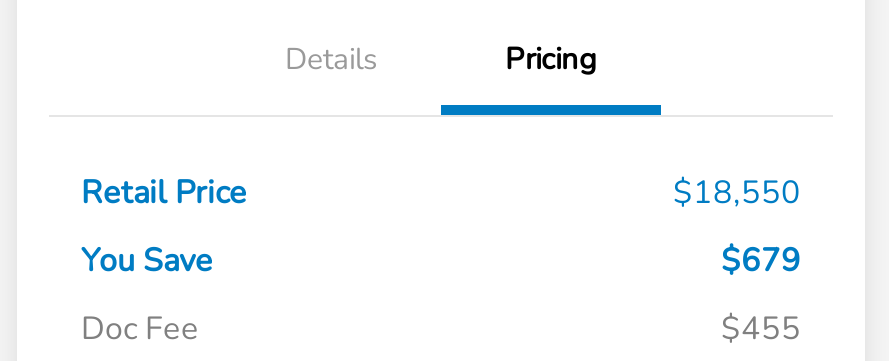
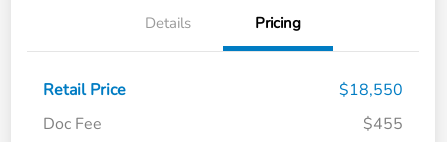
[81,239,801,283] You Save | $679 -> none

